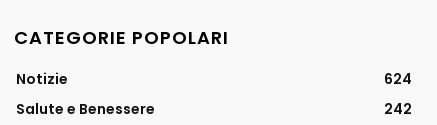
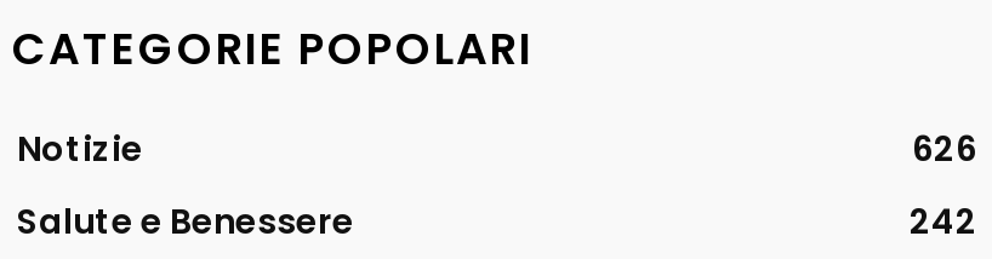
[384,69,412,89] 624 -> [912,126,977,174] 626

